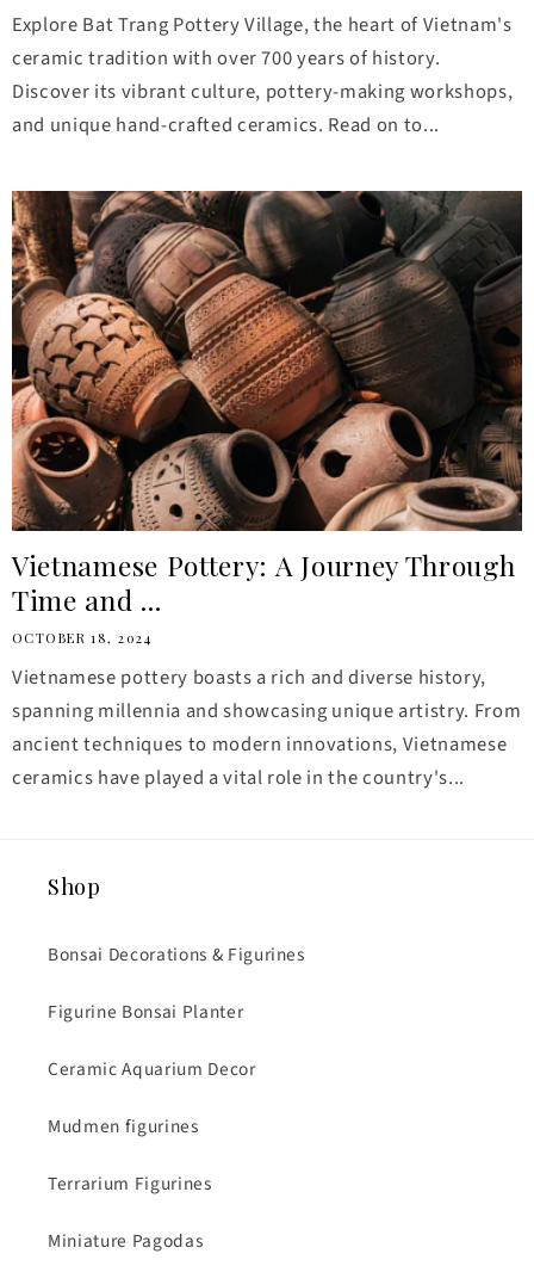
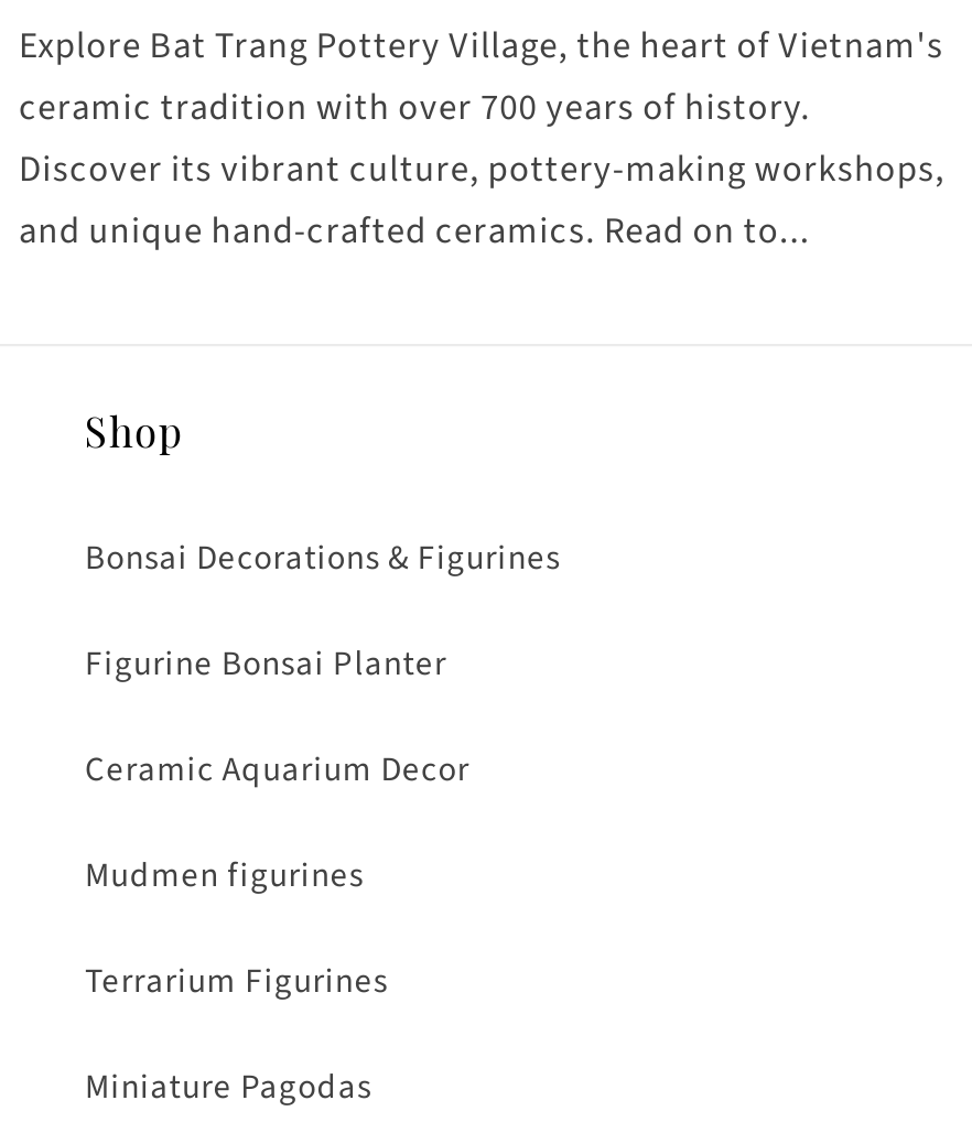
[11,190,523,793] [image] | Vietnamese Pottery: A Journey Through | Time and ... | OCTOBER 18, 2024 | Vietnamese pottery boasts a rich and diverse history, | spanning millennia and showcasing unique artistry. From | ancient techniques to modern innovations, Vietnamese | ceramics have played a vital role in the country's... -> none

